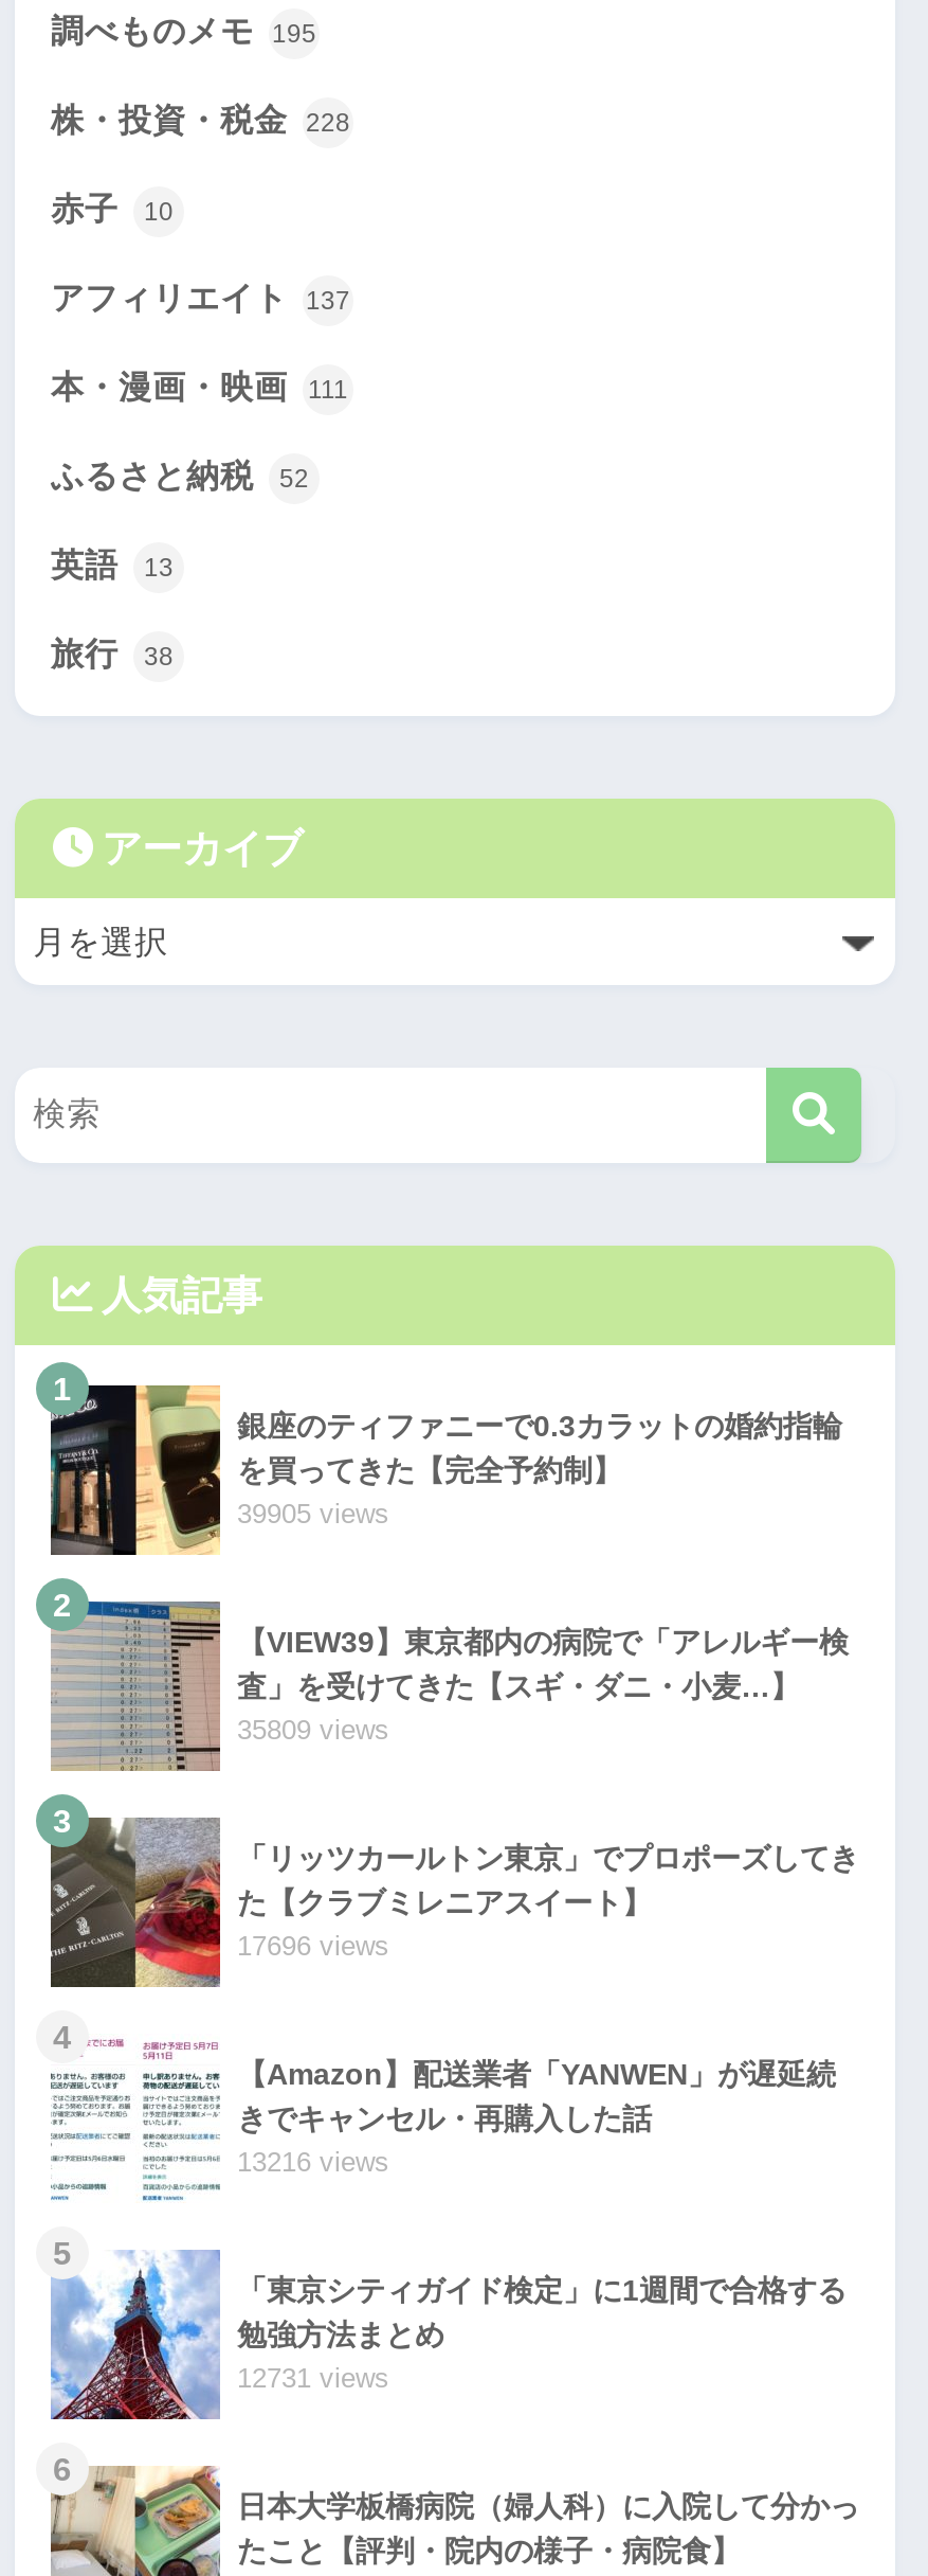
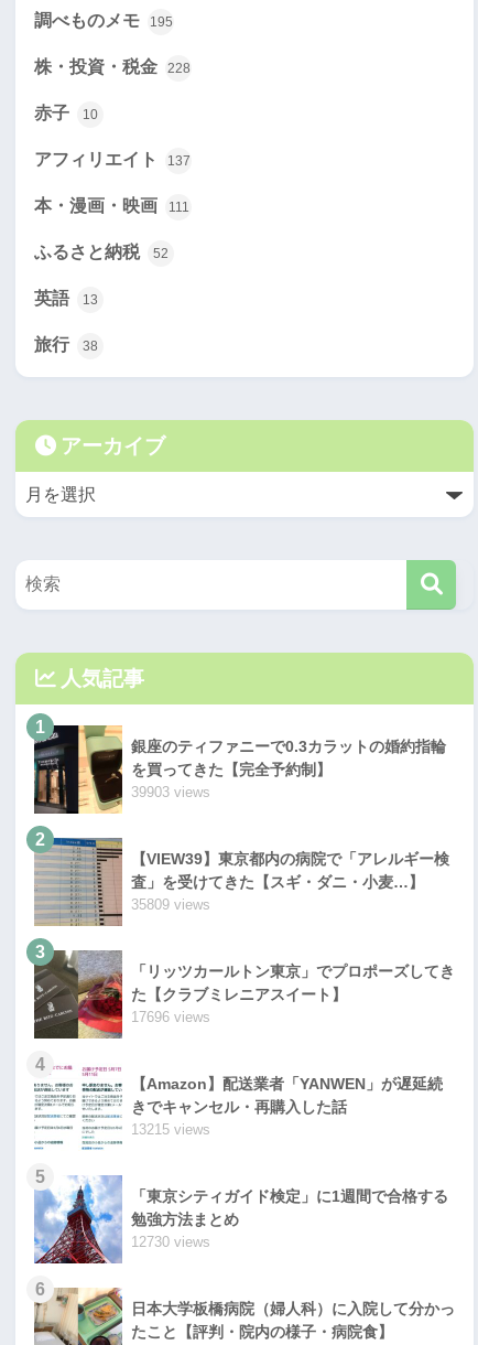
[237,1498,389,1529] 39905 views -> [131,784,210,800] 39903 views
[237,2146,389,2178] 13216 views -> [131,1121,210,1138] 13215 views
[237,2362,389,2394] 12731 views -> [131,1234,210,1250] 12730 views

